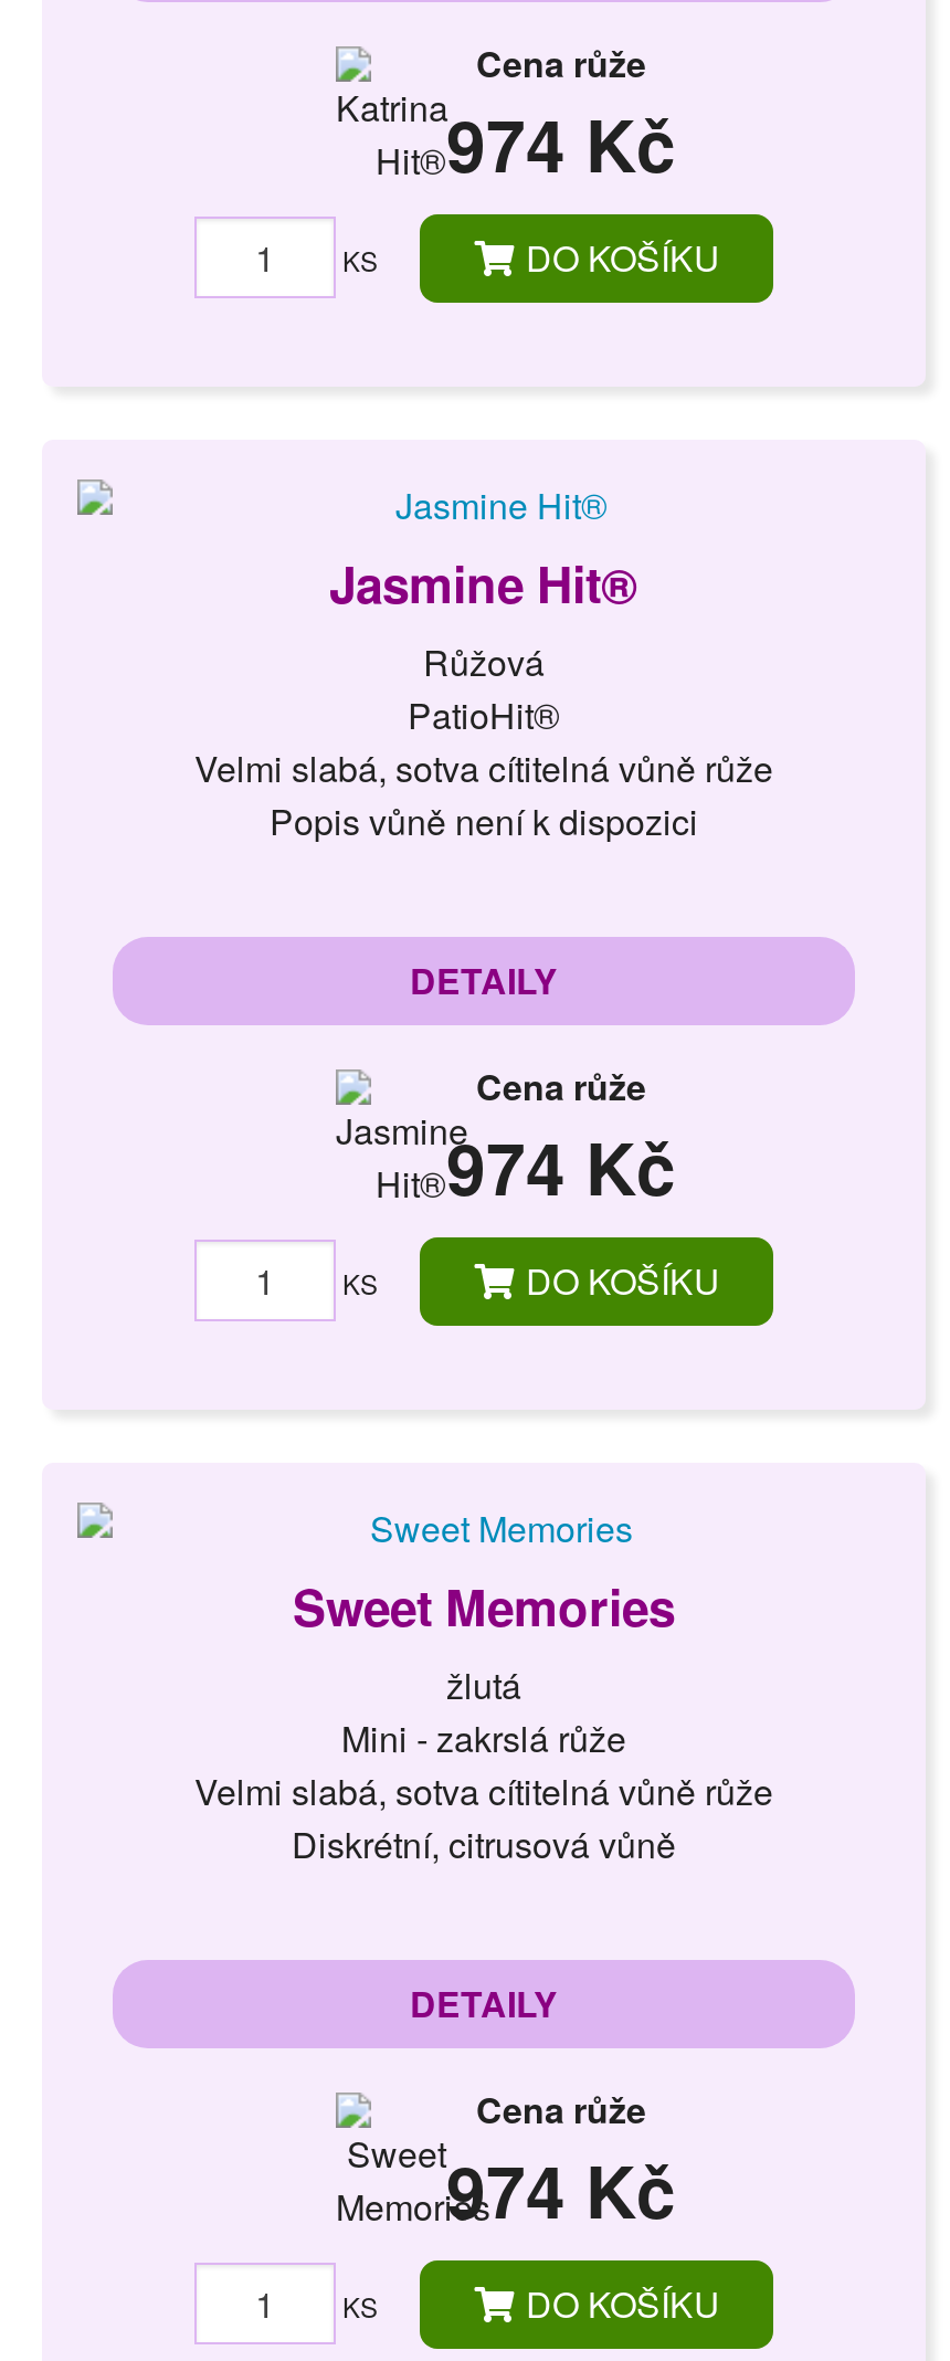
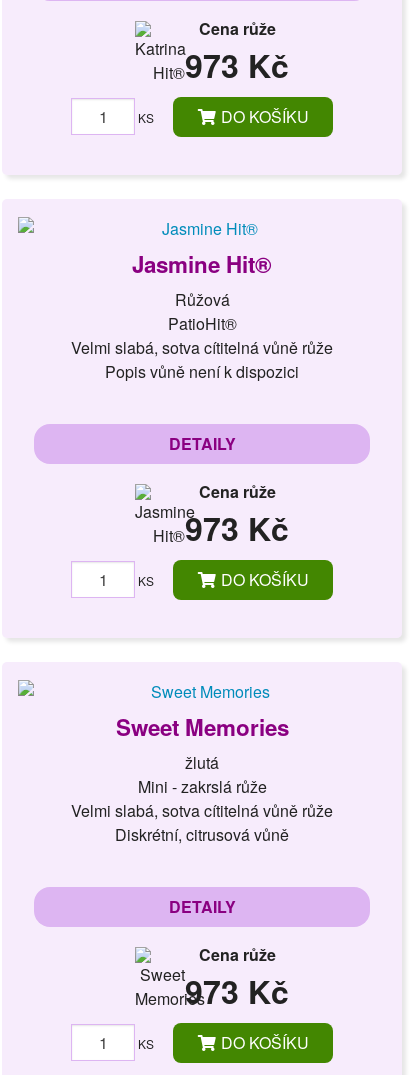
[446,93,676,194] 974 Kč -> [185,42,289,88] 973 Kč
[446,1115,676,1217] 974 Kč -> [185,505,289,551] 973 Kč
[446,2138,676,2240] 974 Kč -> [185,968,289,1014] 973 Kč

